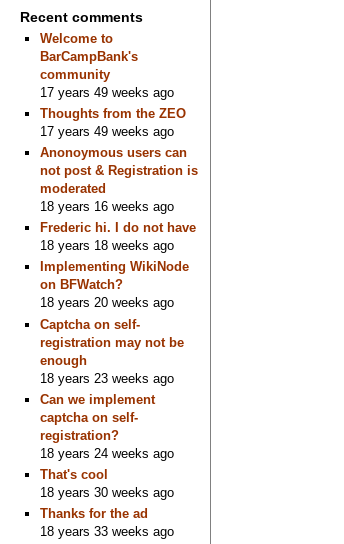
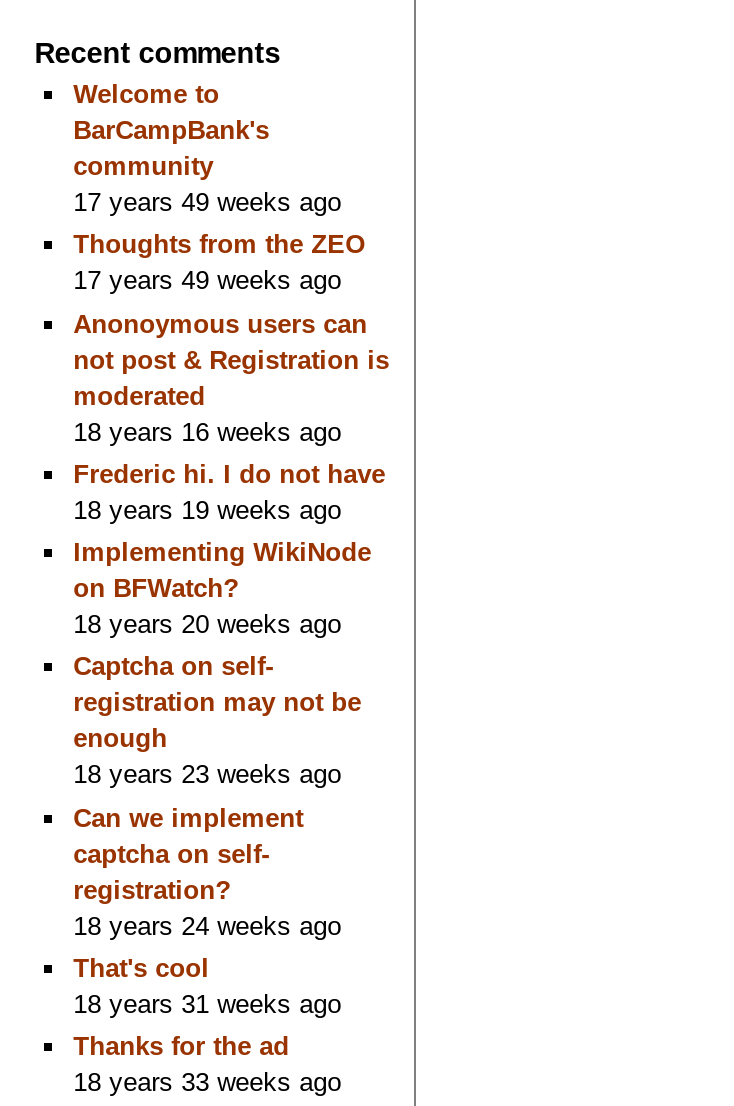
[40,238,174,253] 18 years 18 weeks ago -> [73,494,341,524] 18 years 19 weeks ago
[40,485,174,500] 18 years 30 weeks ago -> [73,988,341,1018] 18 years 31 weeks ago

